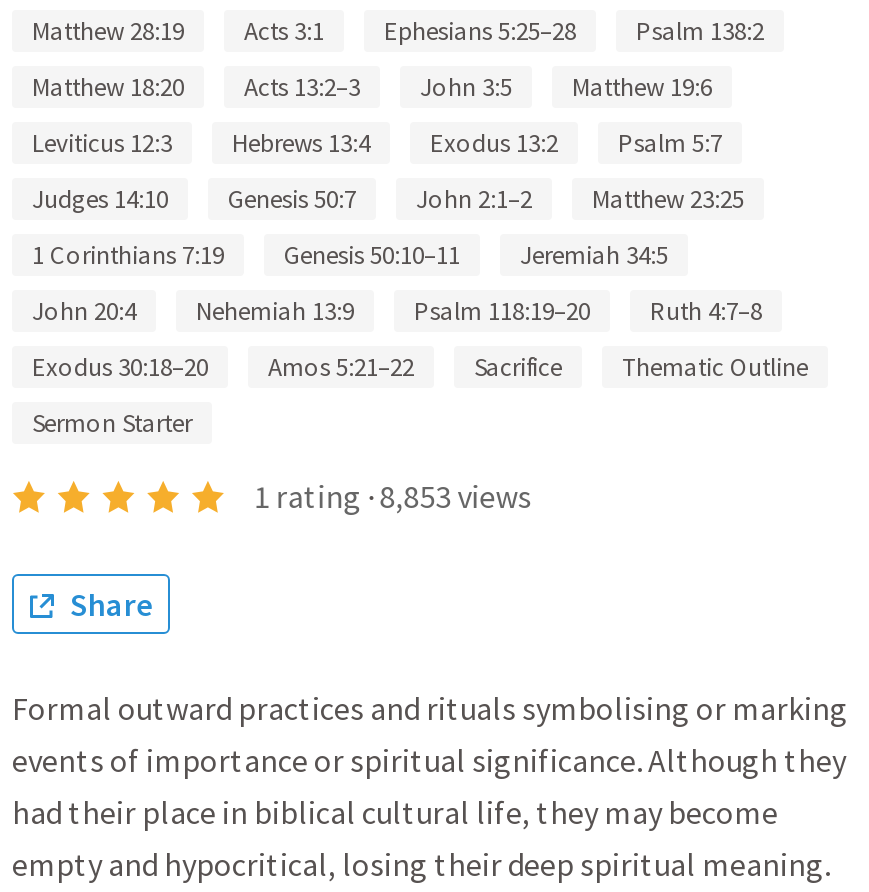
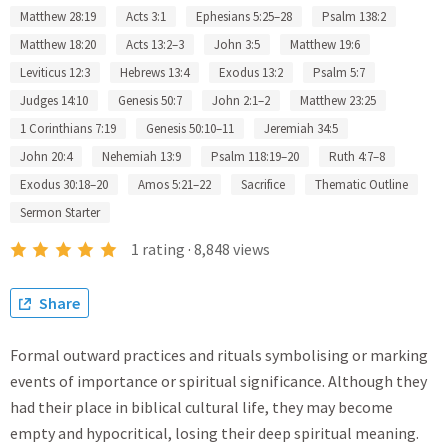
[253,476,531,516] 1 rating · 8,853 views -> [131,239,270,259] 1 rating · 8,848 views

